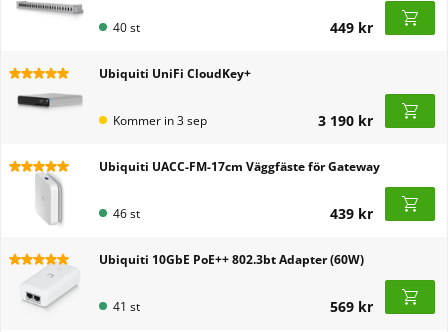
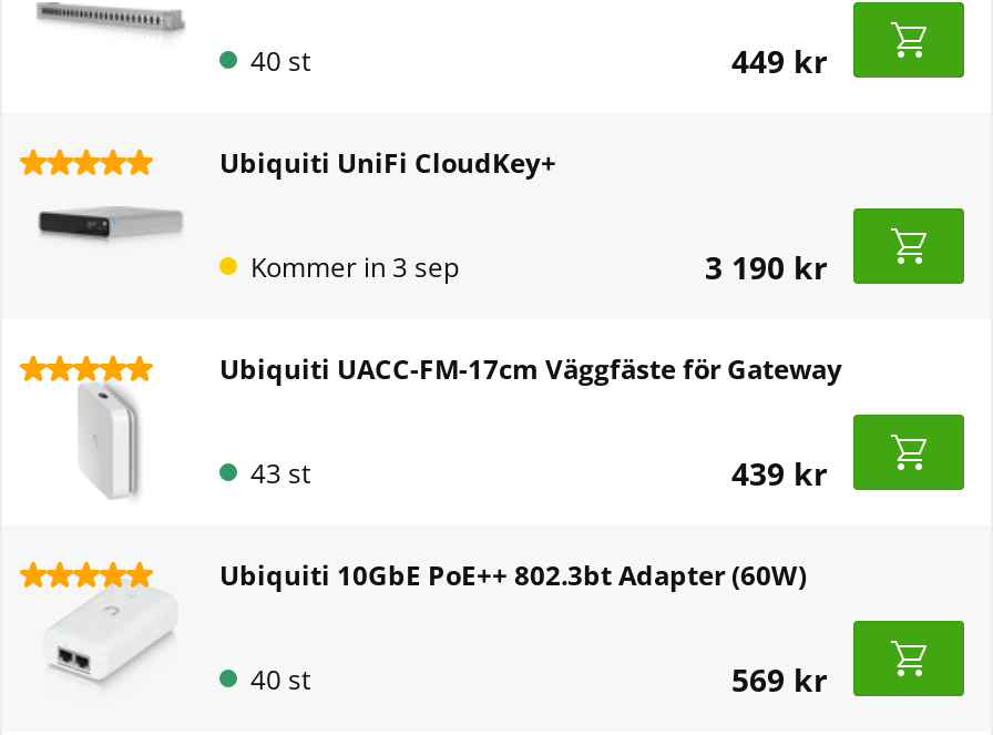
[113,204,140,221] 46 st -> [250,453,310,491] 43 st
[113,297,140,314] 41 st -> [250,660,310,697] 40 st

